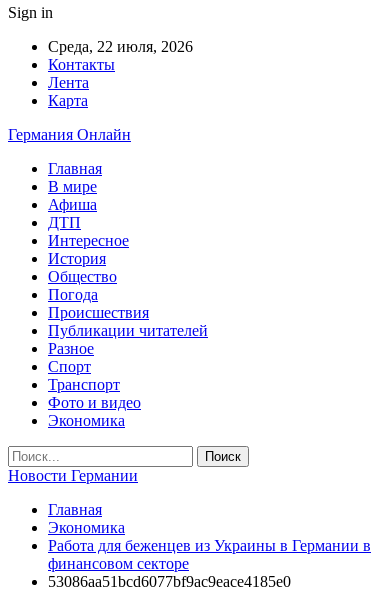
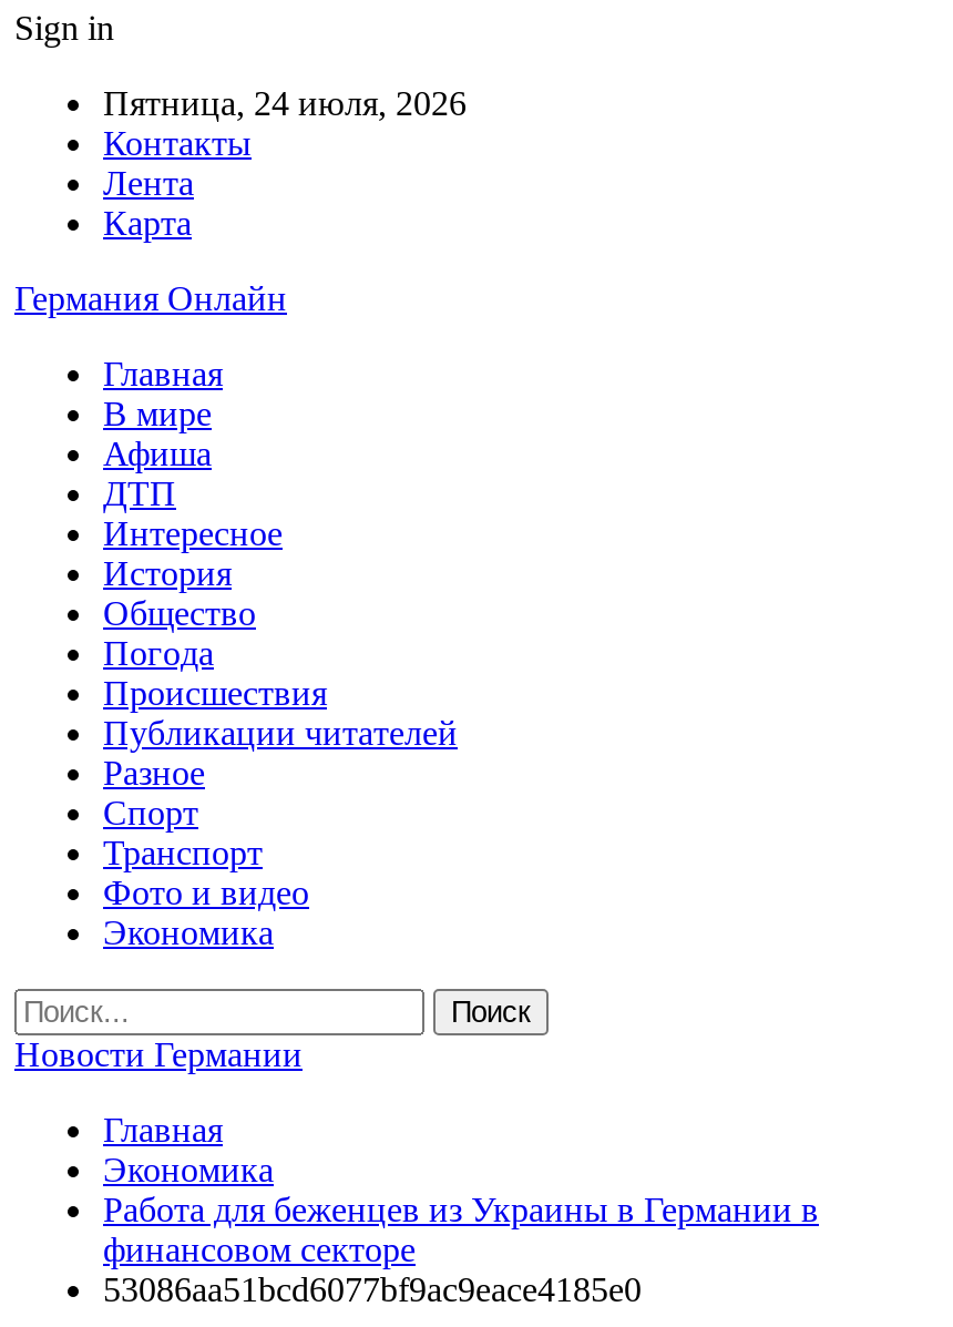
[48,38,193,55] Среда, 22 июля, 2026 -> [103,84,467,122] Пятница, 24 июля, 2026

